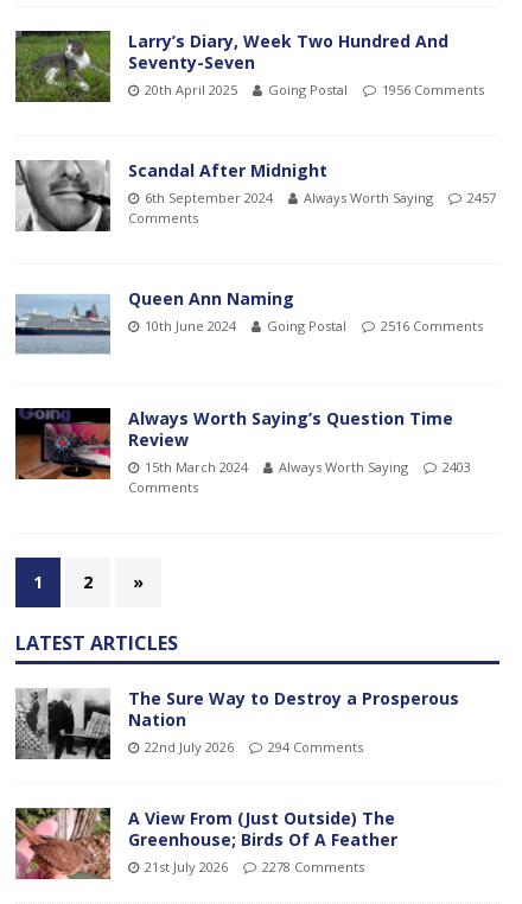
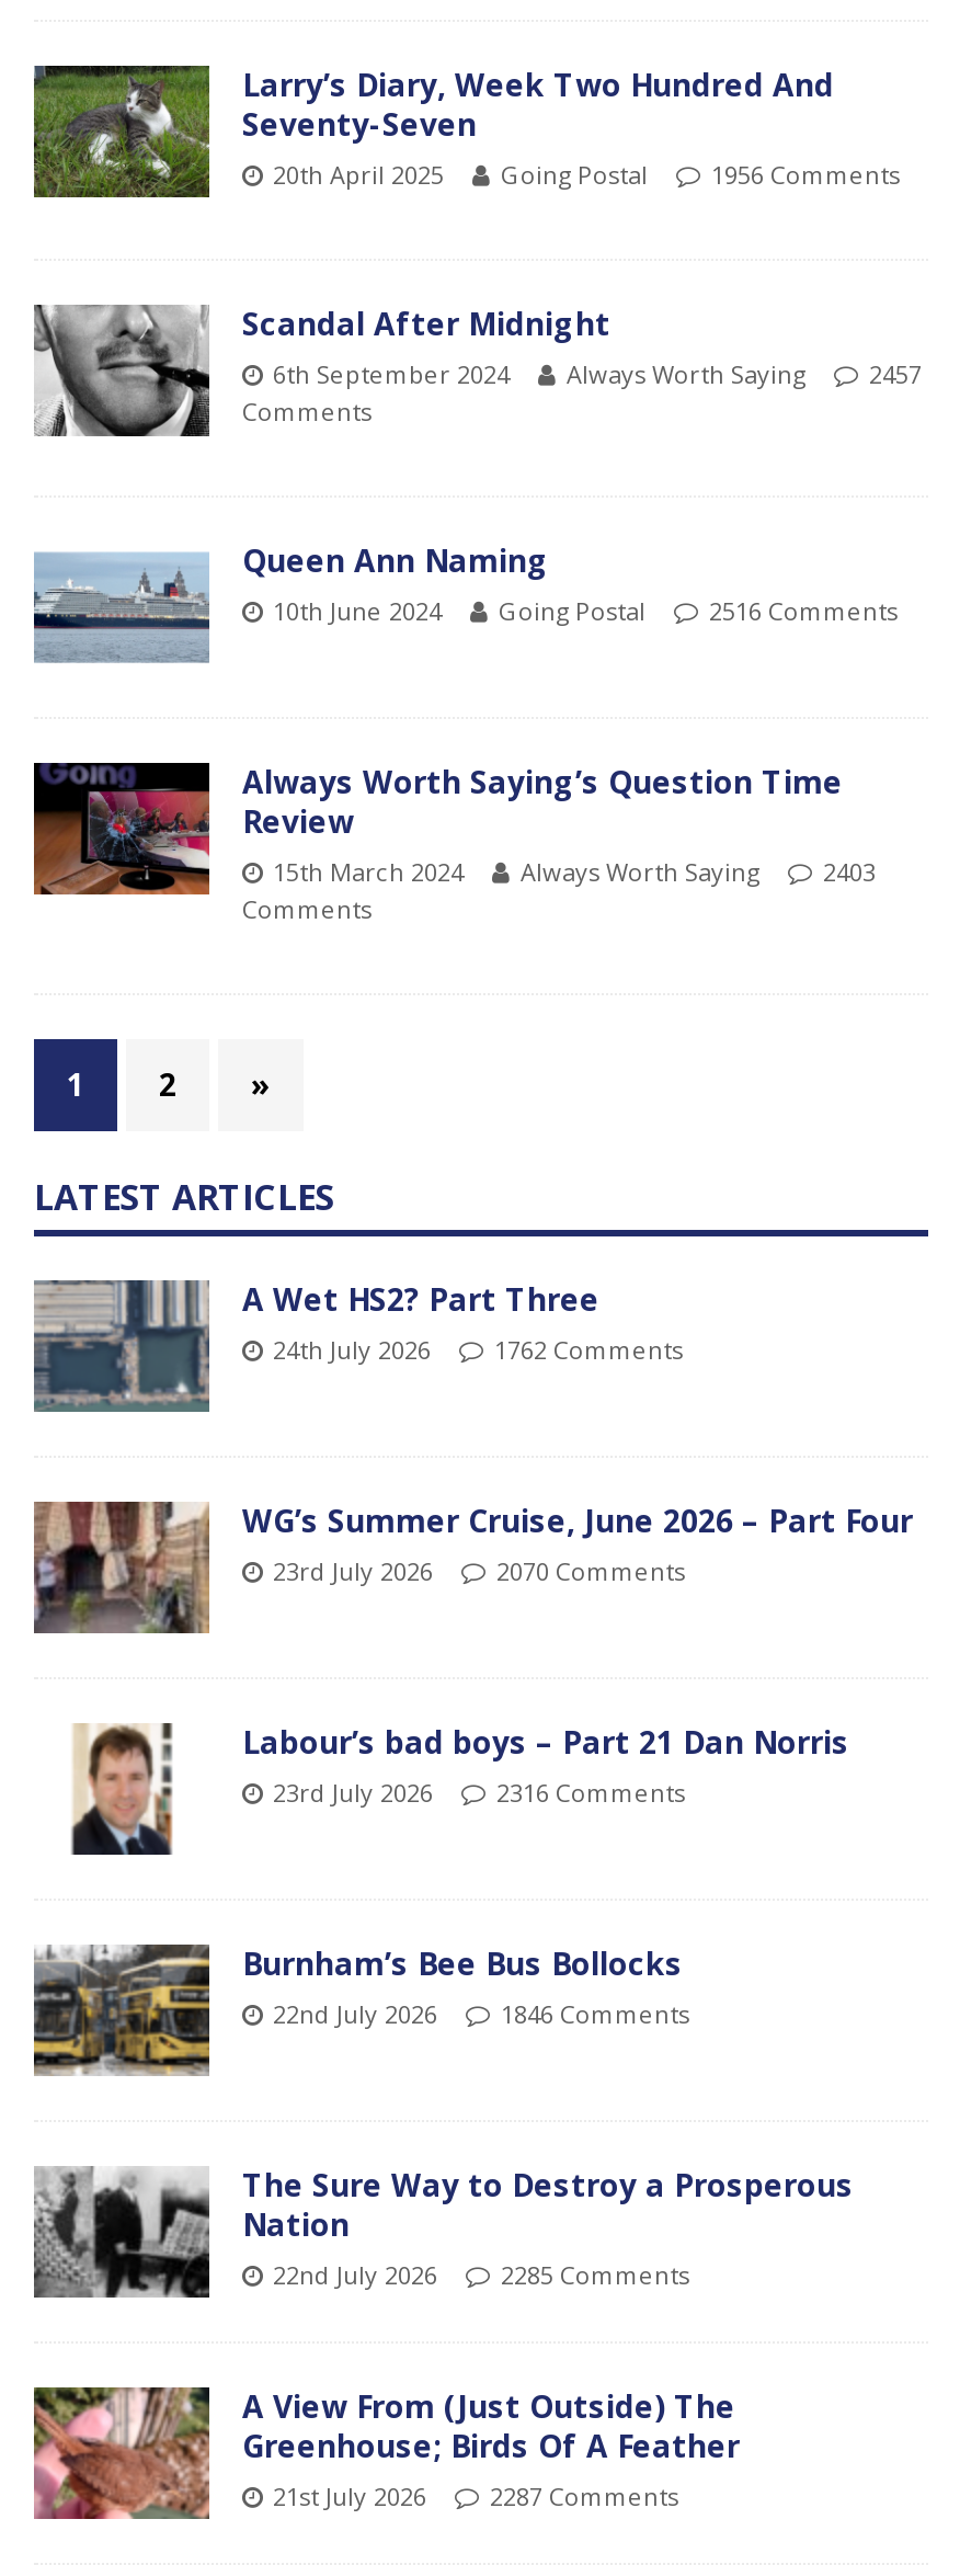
none -> [32,1942,689,2076] [image] | Burnham’s Bee Bus Bollocks | 22nd July 2026 | 1846 Comments
none -> [34,1277,683,1412] [image] | A Wet HS2? Part Three | 24th July 2026 | 1762 Comments
none -> [34,1499,913,1635] [image] | WG’s Summer Cruise, June 2026 – Part Four | 23rd July 2026 | 2070 Comments
none -> [69,1720,849,1857] [image] | Labour’s bad boys – Part 21 Dan Norris | 23rd July 2026 | 2316 Comments
[145,737,363,755] 22nd July 2026 294 Comments -> [273,2257,689,2290] 22nd July 2026 2285 Comments
[145,857,364,875] 21st July 2026 2278 Comments -> [273,2479,678,2512] 21st July 2026 2287 Comments

